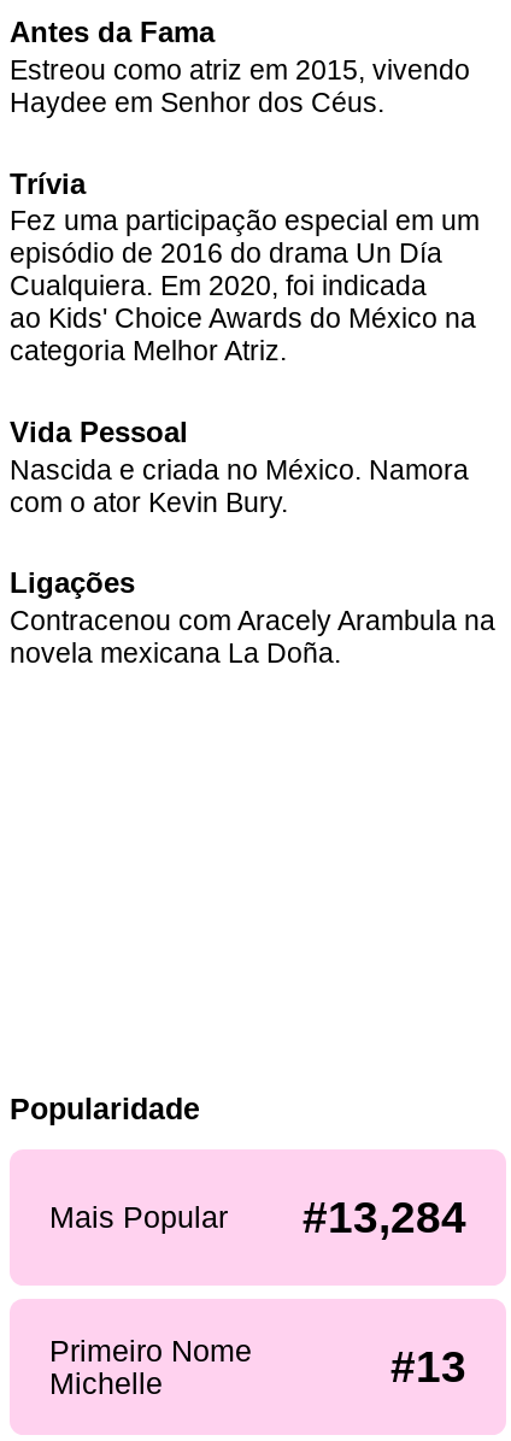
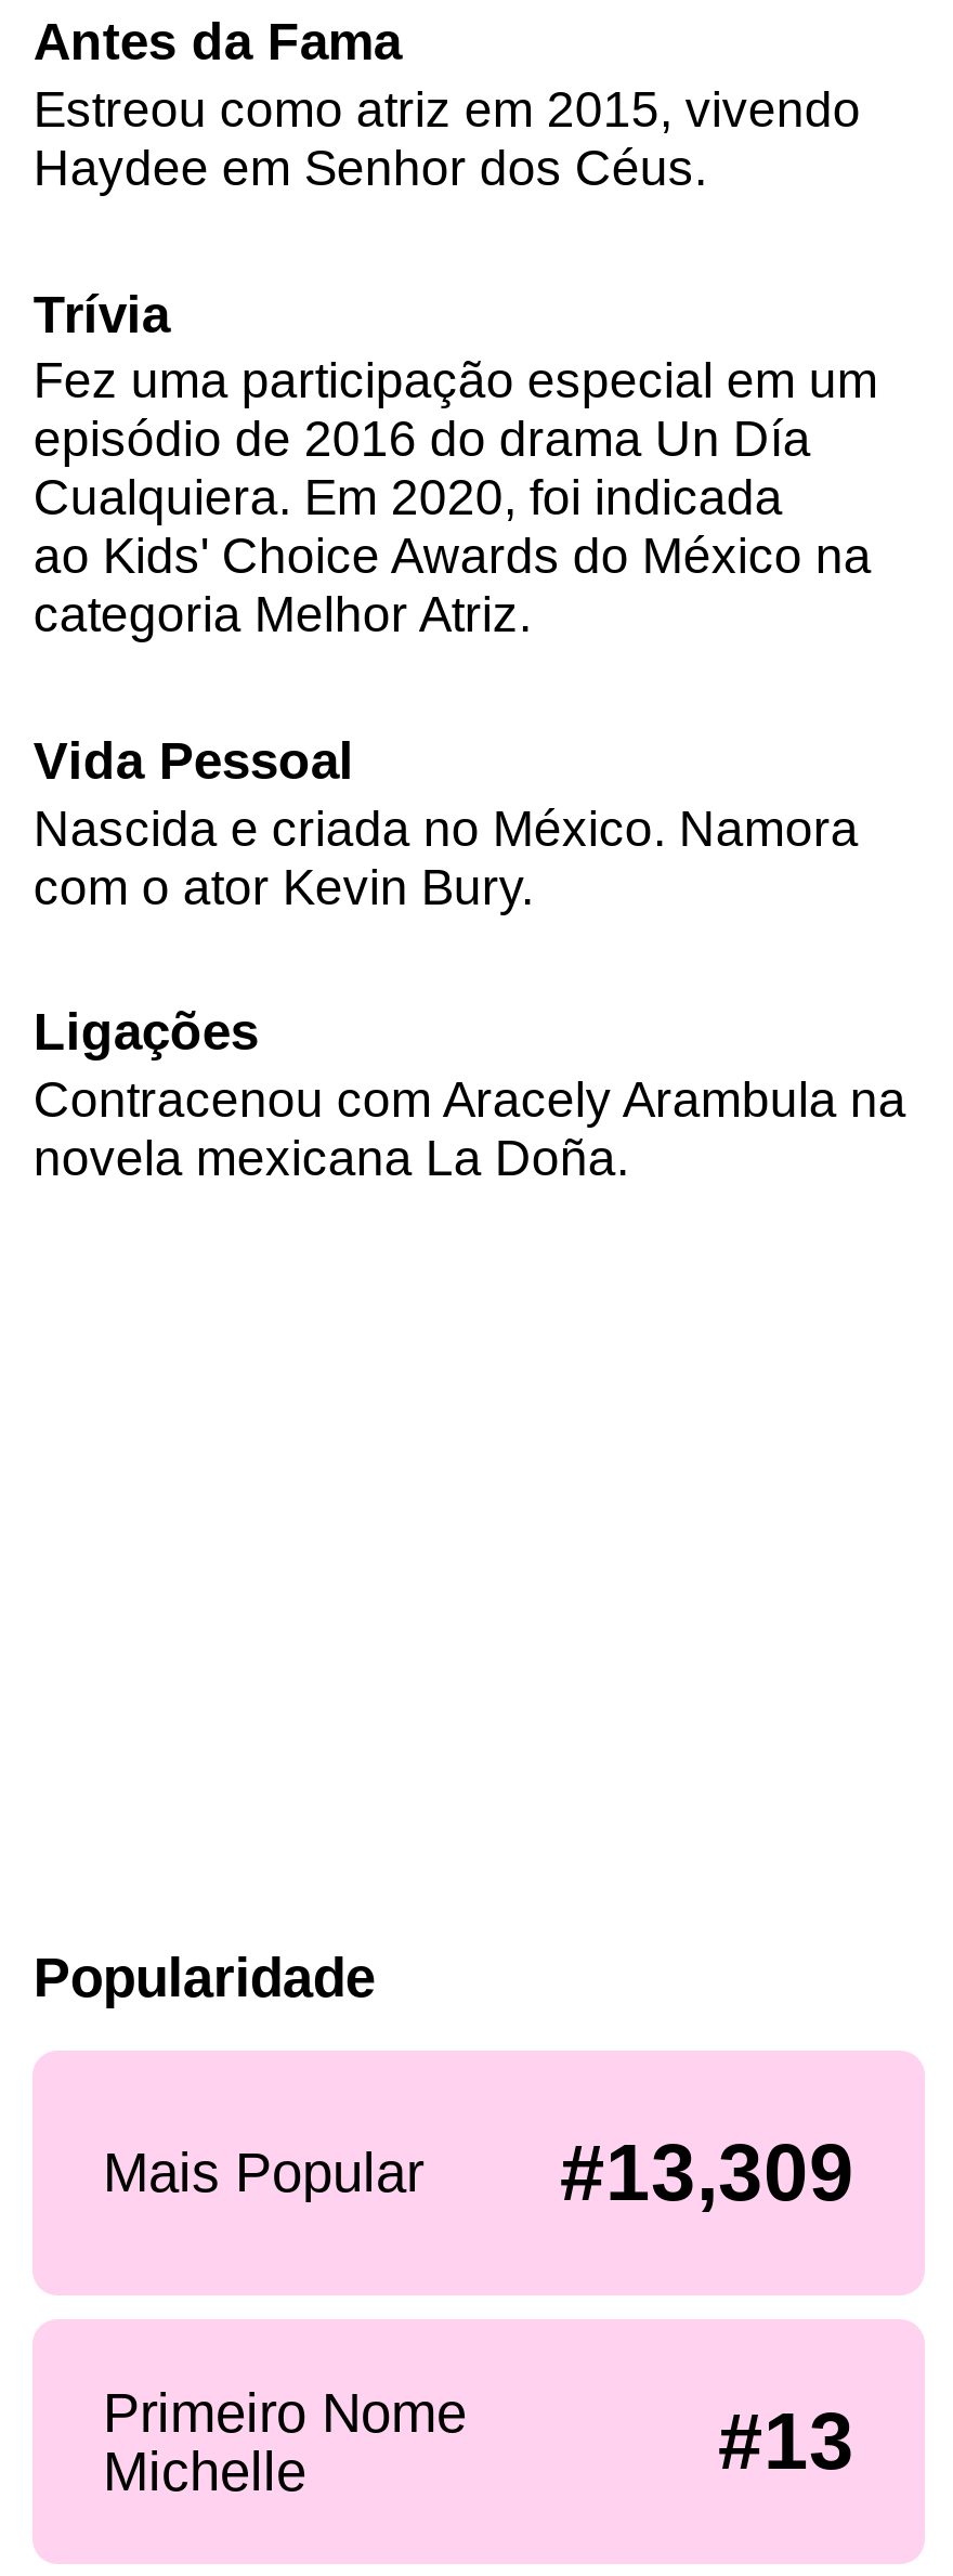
[303,1193,467,1242] #13,284 -> [560,2128,854,2217] #13,309

